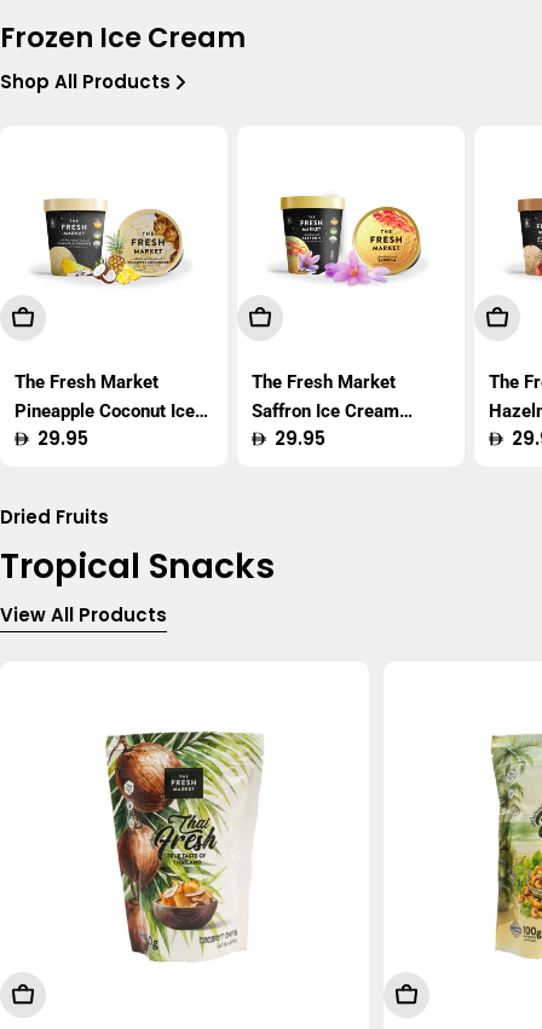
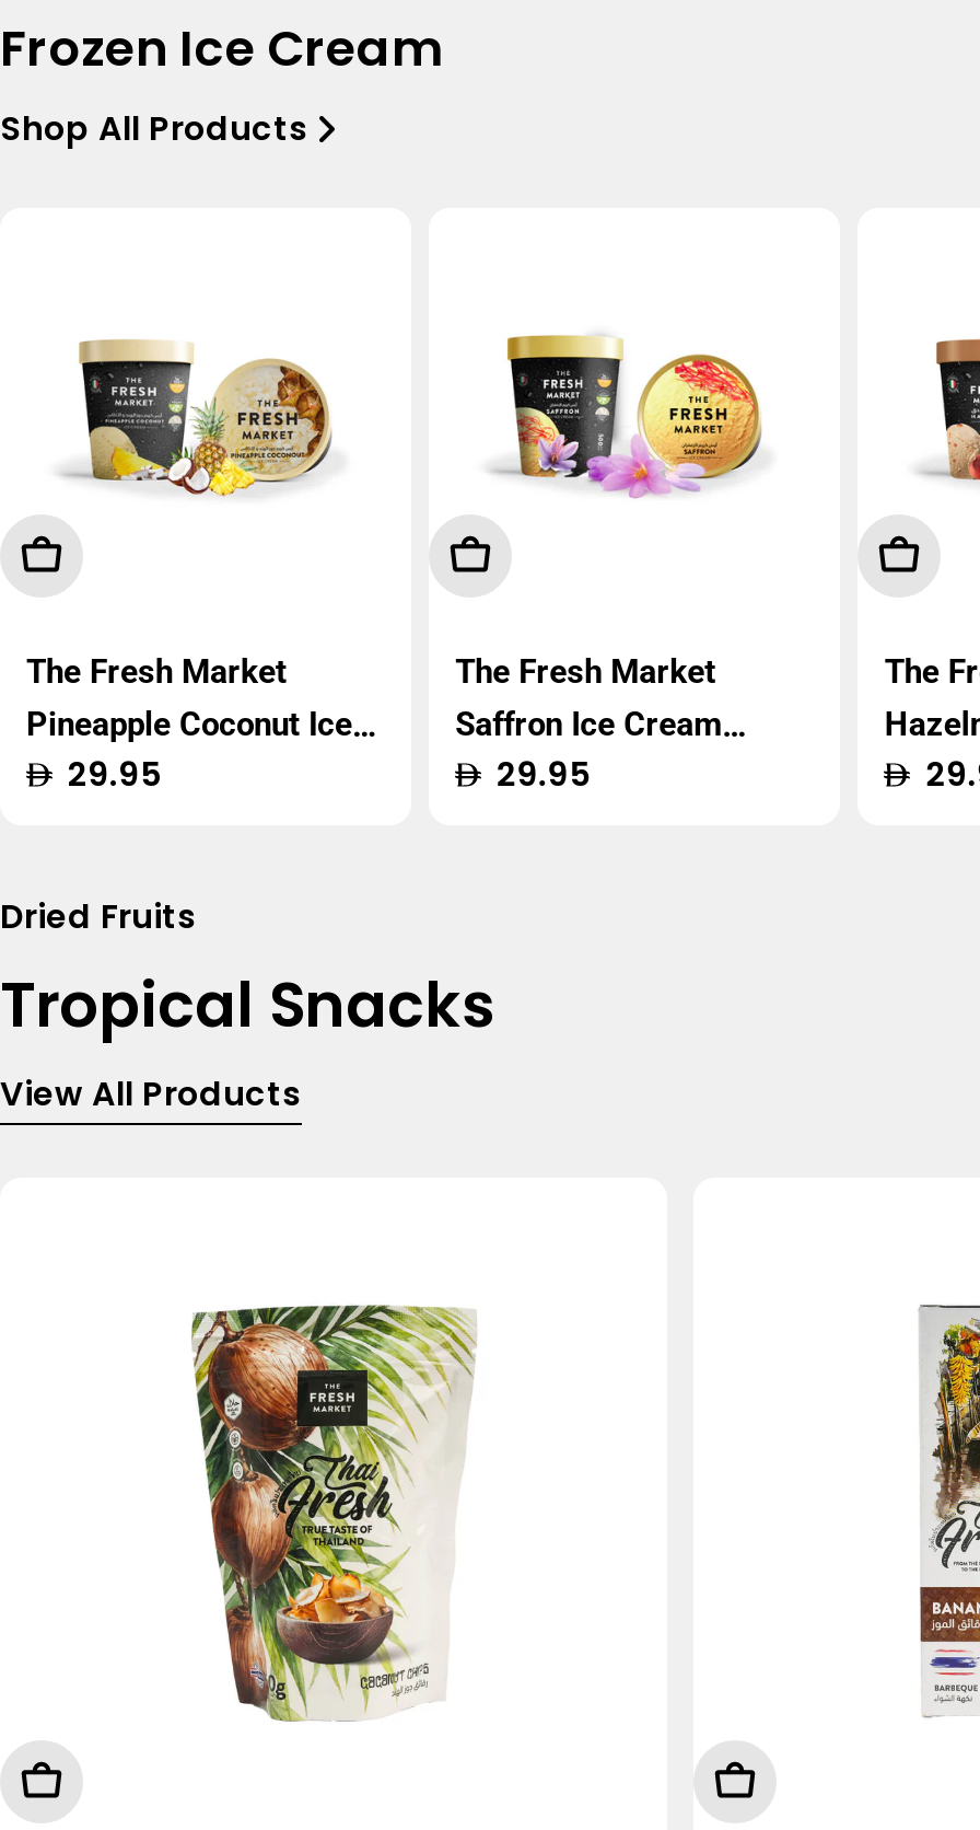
[490,732,538,959] [image] -> [888,1302,973,1718] [image]

